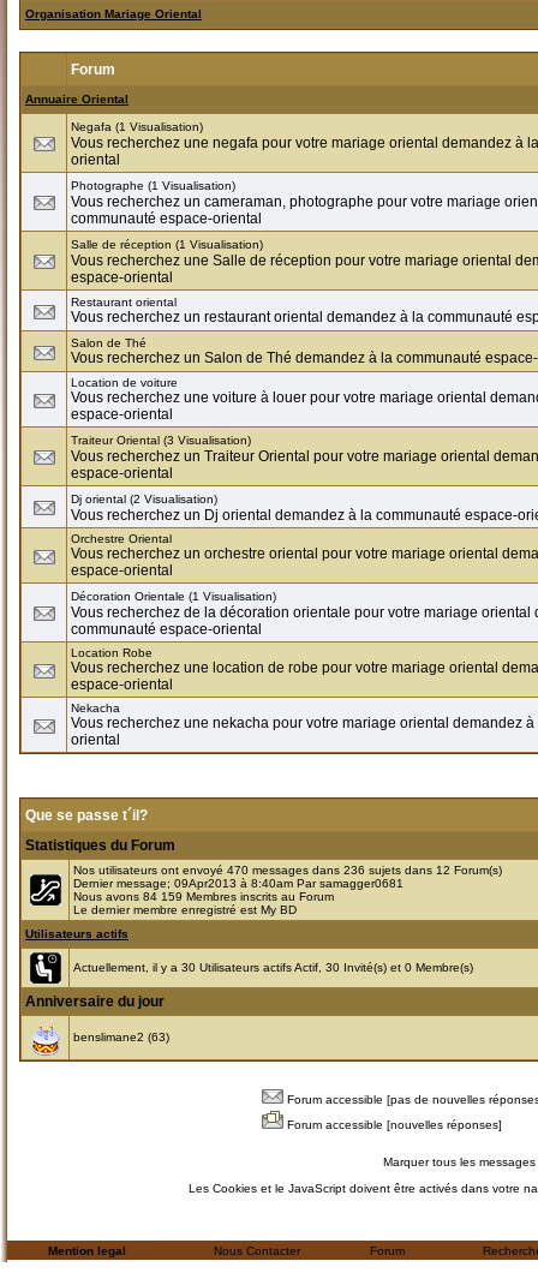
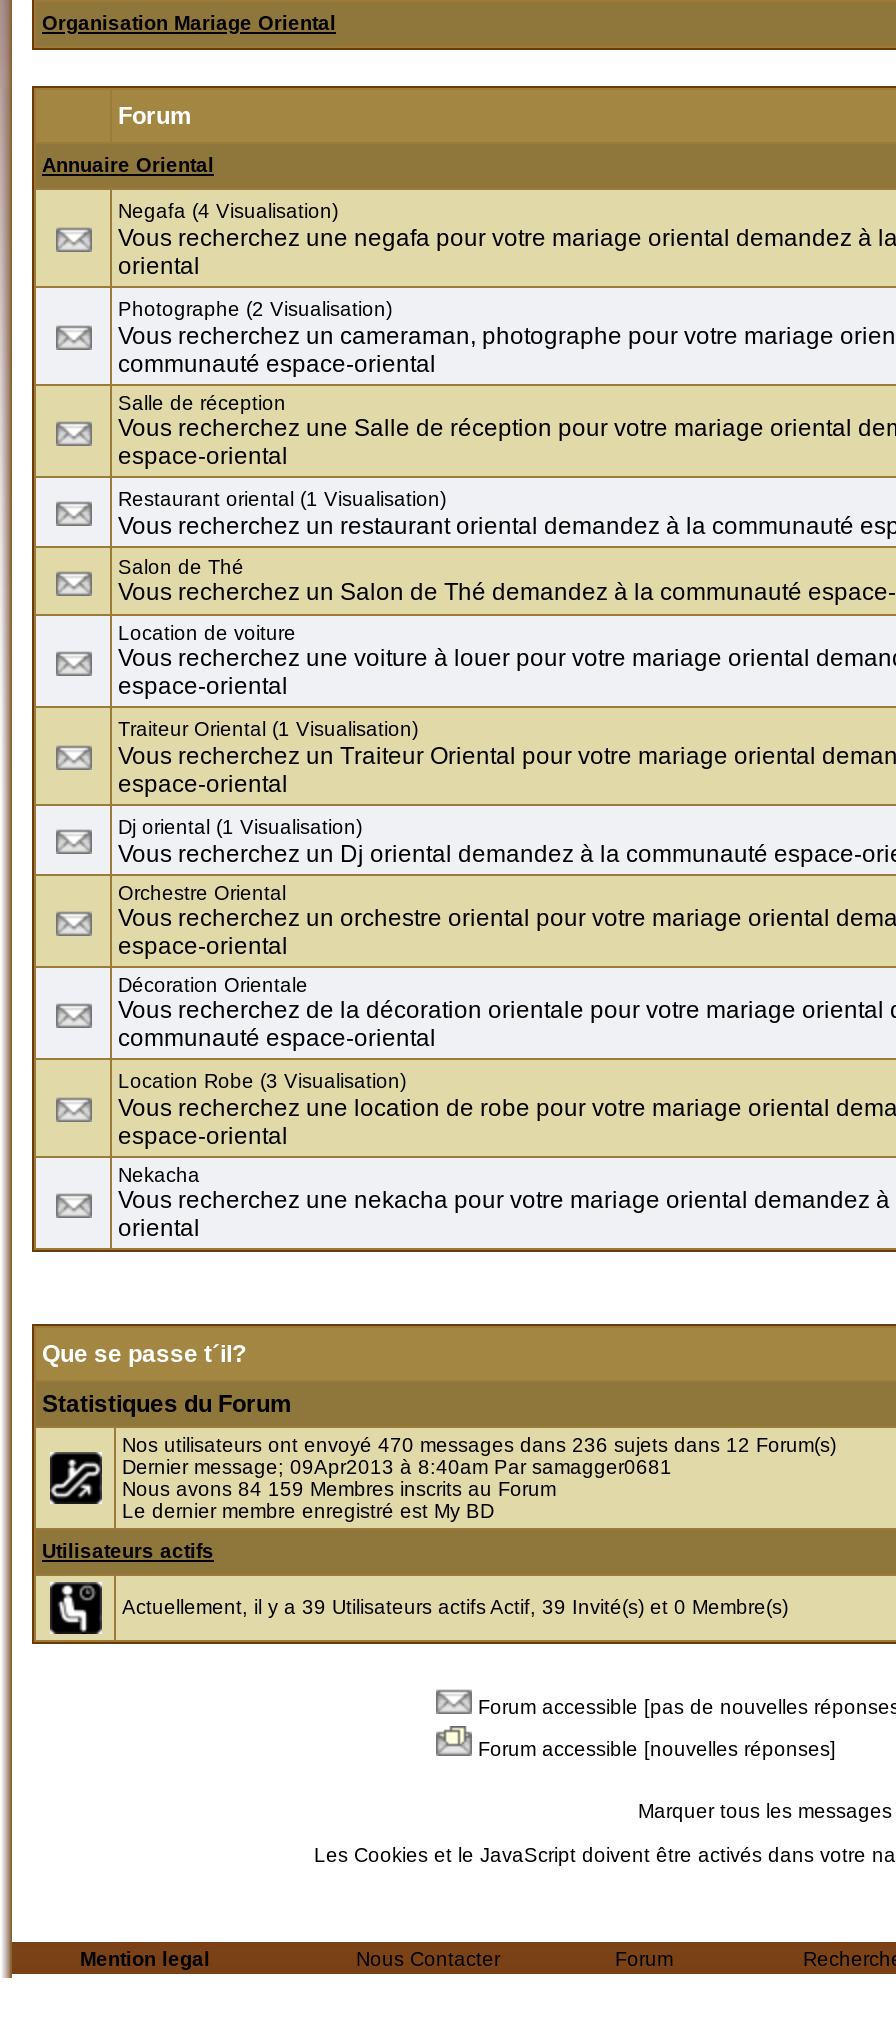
[71,120,203,133] Negafa (1 Visualisation) -> [118,200,338,222] Negafa (4 Visualisation)
[71,179,235,192] Photographe (1 Visualisation) -> [118,298,392,320] Photographe (2 Visualisation)
[71,238,263,251] Salle de réception (1 Visualisation) -> [118,392,286,414] Salle de réception
[71,295,177,309] Restaurant oriental -> [118,488,446,510] Restaurant oriental (1 Visualisation)
[71,434,251,447] Traiteur Oriental (3 Visualisation) -> [118,718,418,740] Traiteur Oriental (1 Visualisation)
[71,492,217,506] Dj oriental (2 Visualisation) -> [118,816,362,838] Dj oriental (1 Visualisation)
[71,590,276,603] Décoration Orientale (1 Visualisation) -> [118,974,308,996] Décoration Orientale
[71,646,153,659] Location Robe -> [118,1070,406,1092] Location Robe (3 Visualisation)
[25,961,473,1044] Actuellement, il y a 30 Utilisateurs actifs Actif, 30 Invité(s) et 0 Membre(s) | Anniversaire du jour | benslimane2 (63) -> [122,1596,788,1618] Actuellement, il y a 39 Utilisateurs actifs Actif, 39 Invité(s) et 0 Membre(s)

